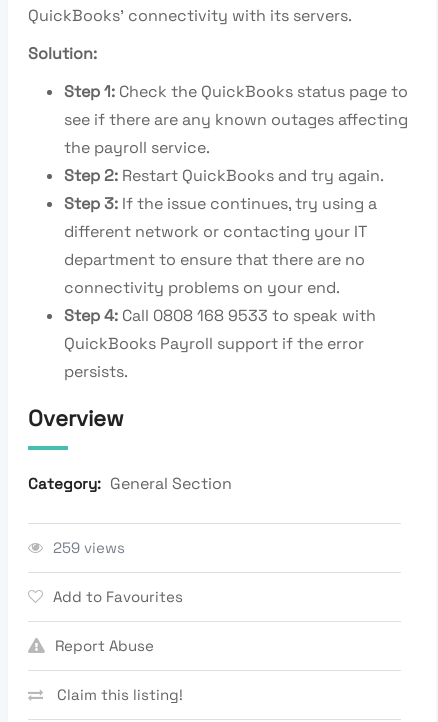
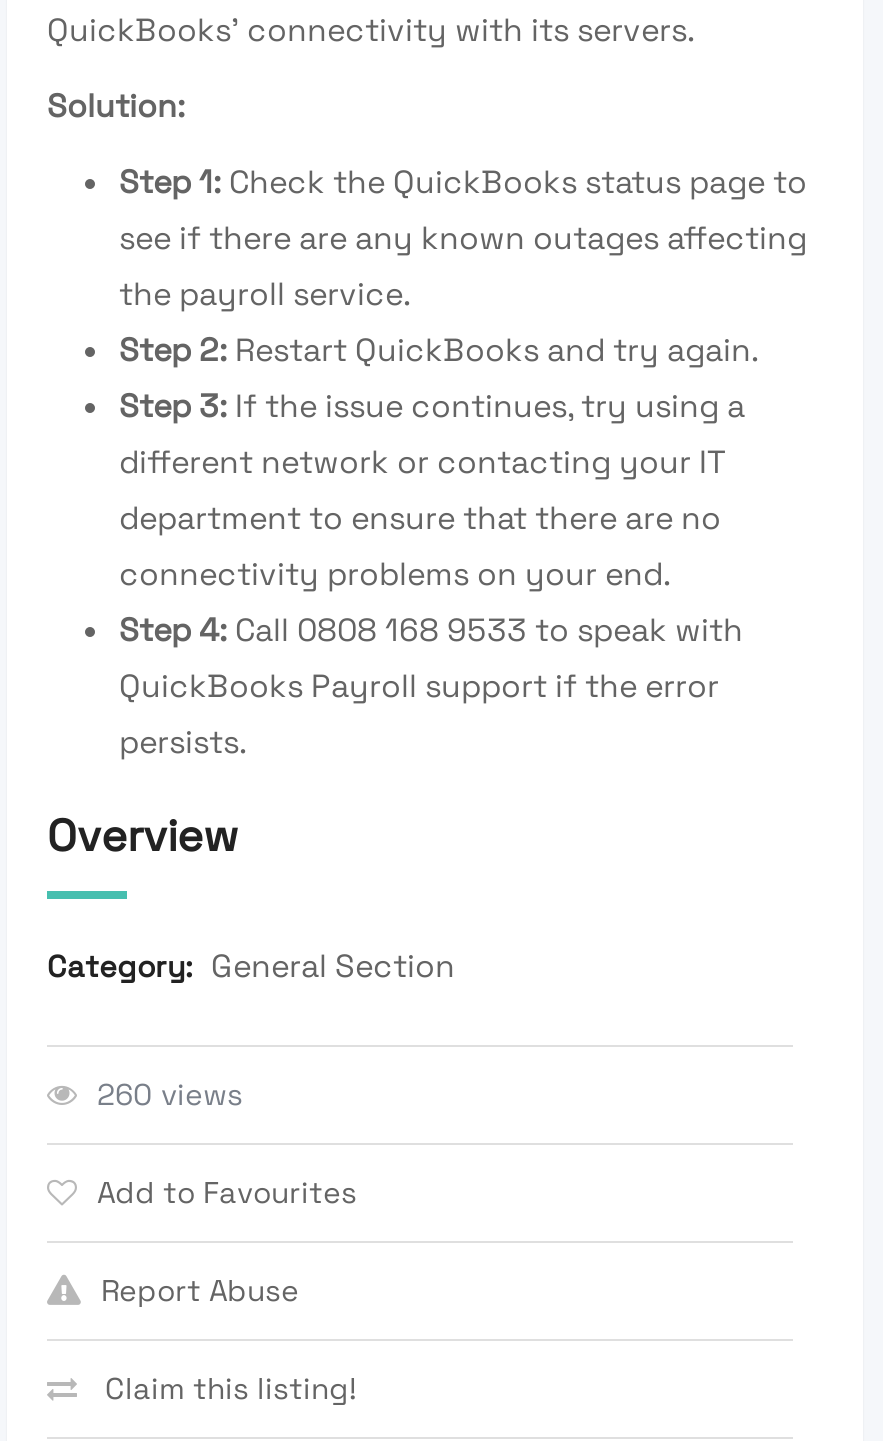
[53,538,125,557] 259 views -> [97,1076,243,1114] 260 views

